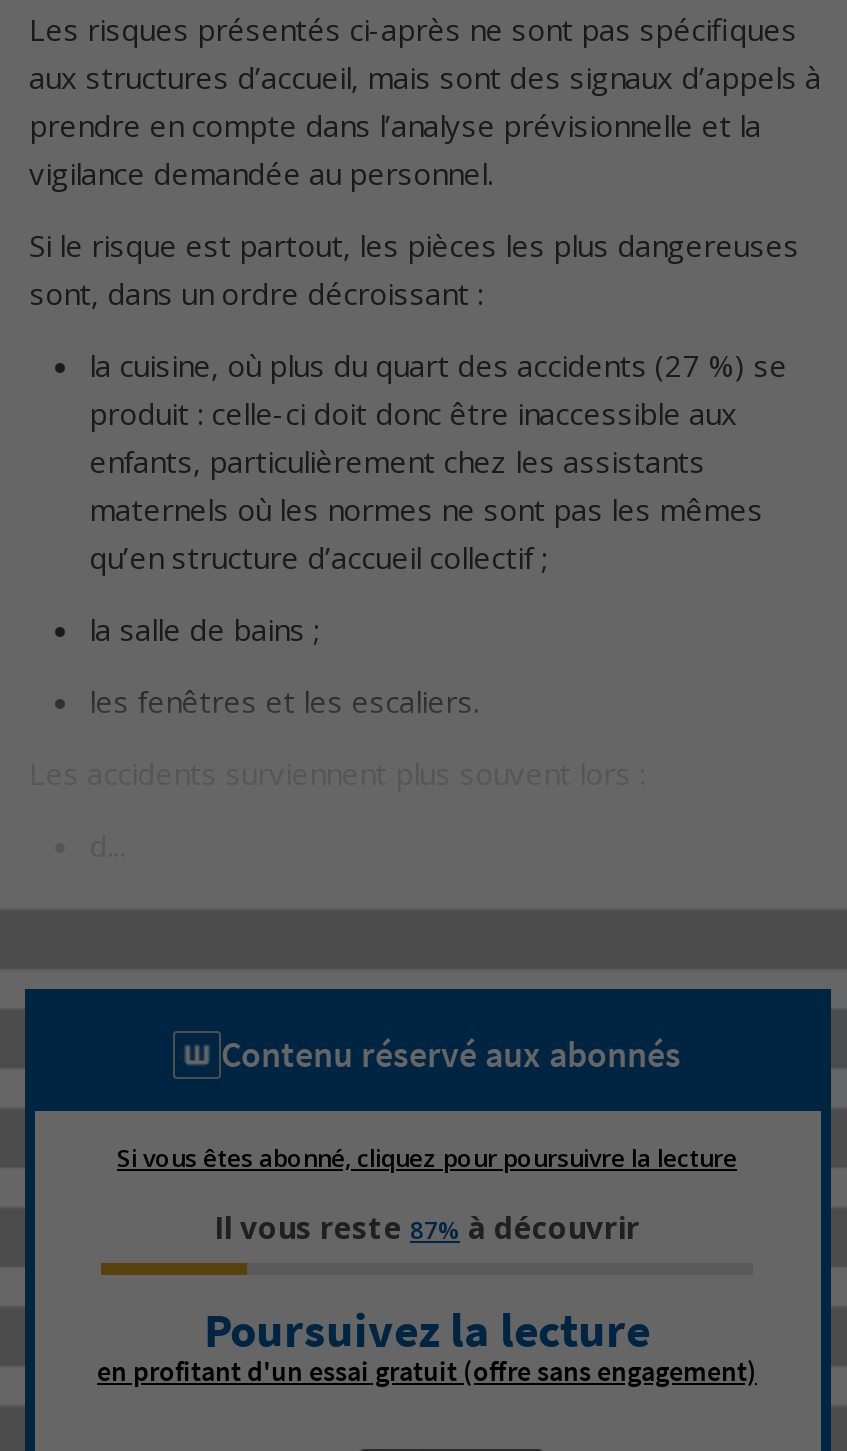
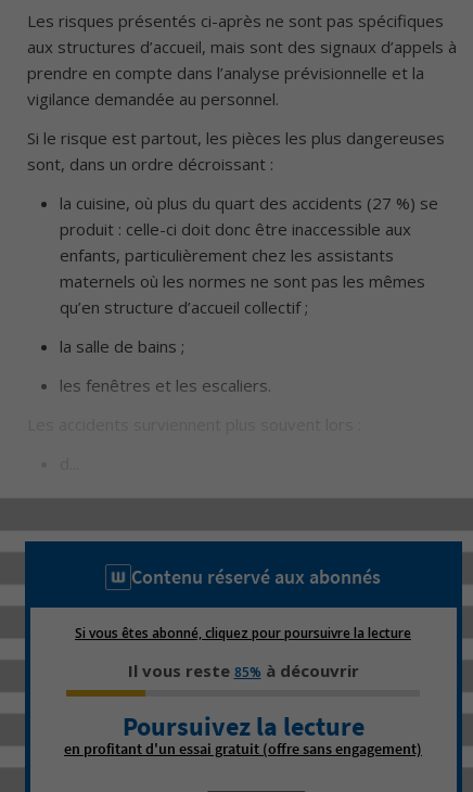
[214,1207,640,1247] Il vous reste 87% à découvrir -> [127,660,359,681] Il vous reste 85% à découvrir

